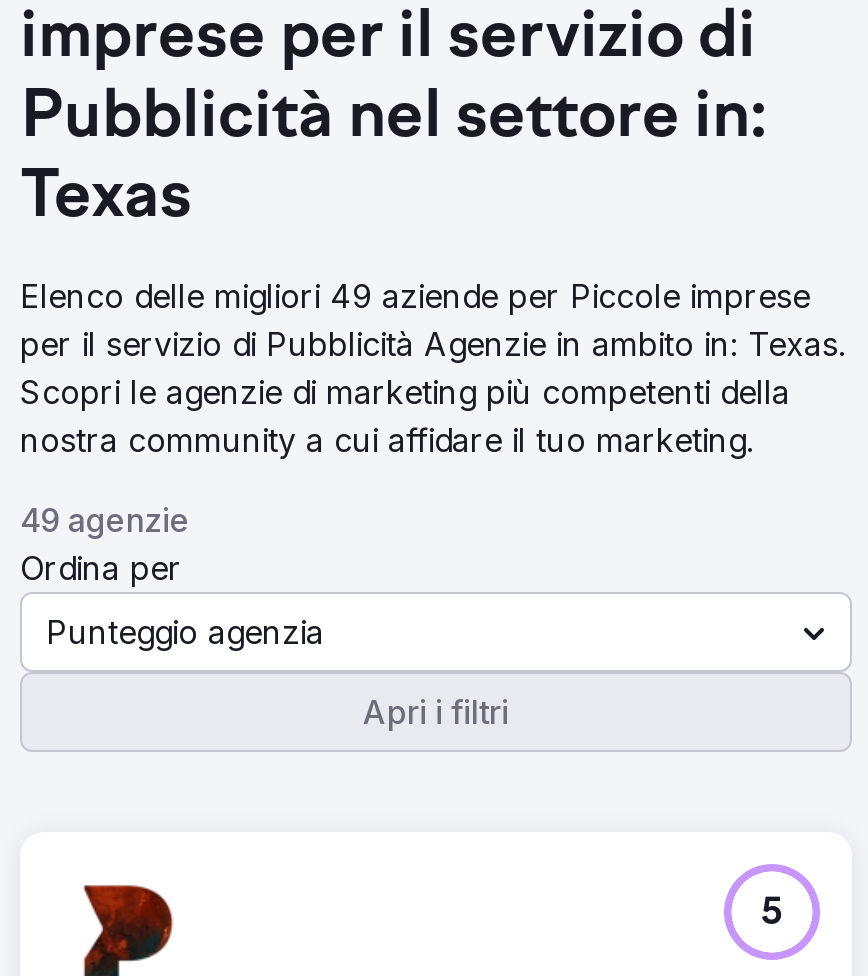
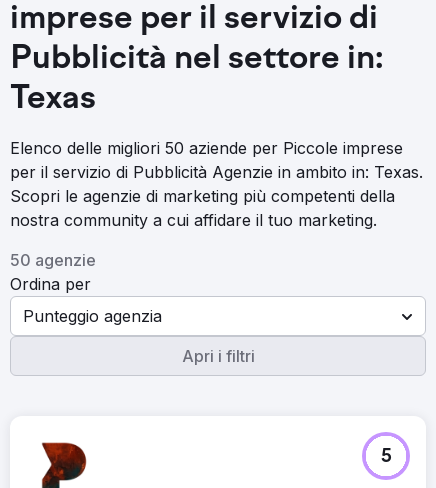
[20,276,810,316] Elenco delle migliori 49 aziende per Piccole imprese -> [10,138,403,158] Elenco delle migliori 50 aziende per Piccole imprese
[20,500,190,540] 49 agenzie -> [10,250,96,270] 50 agenzie

